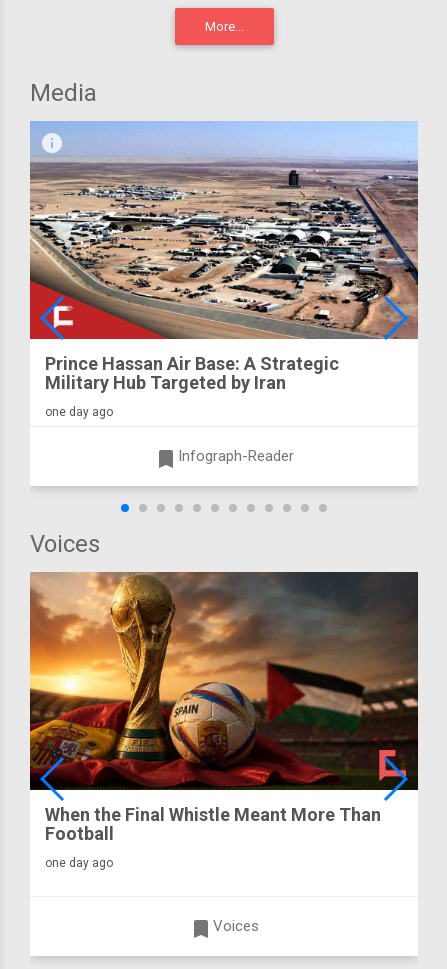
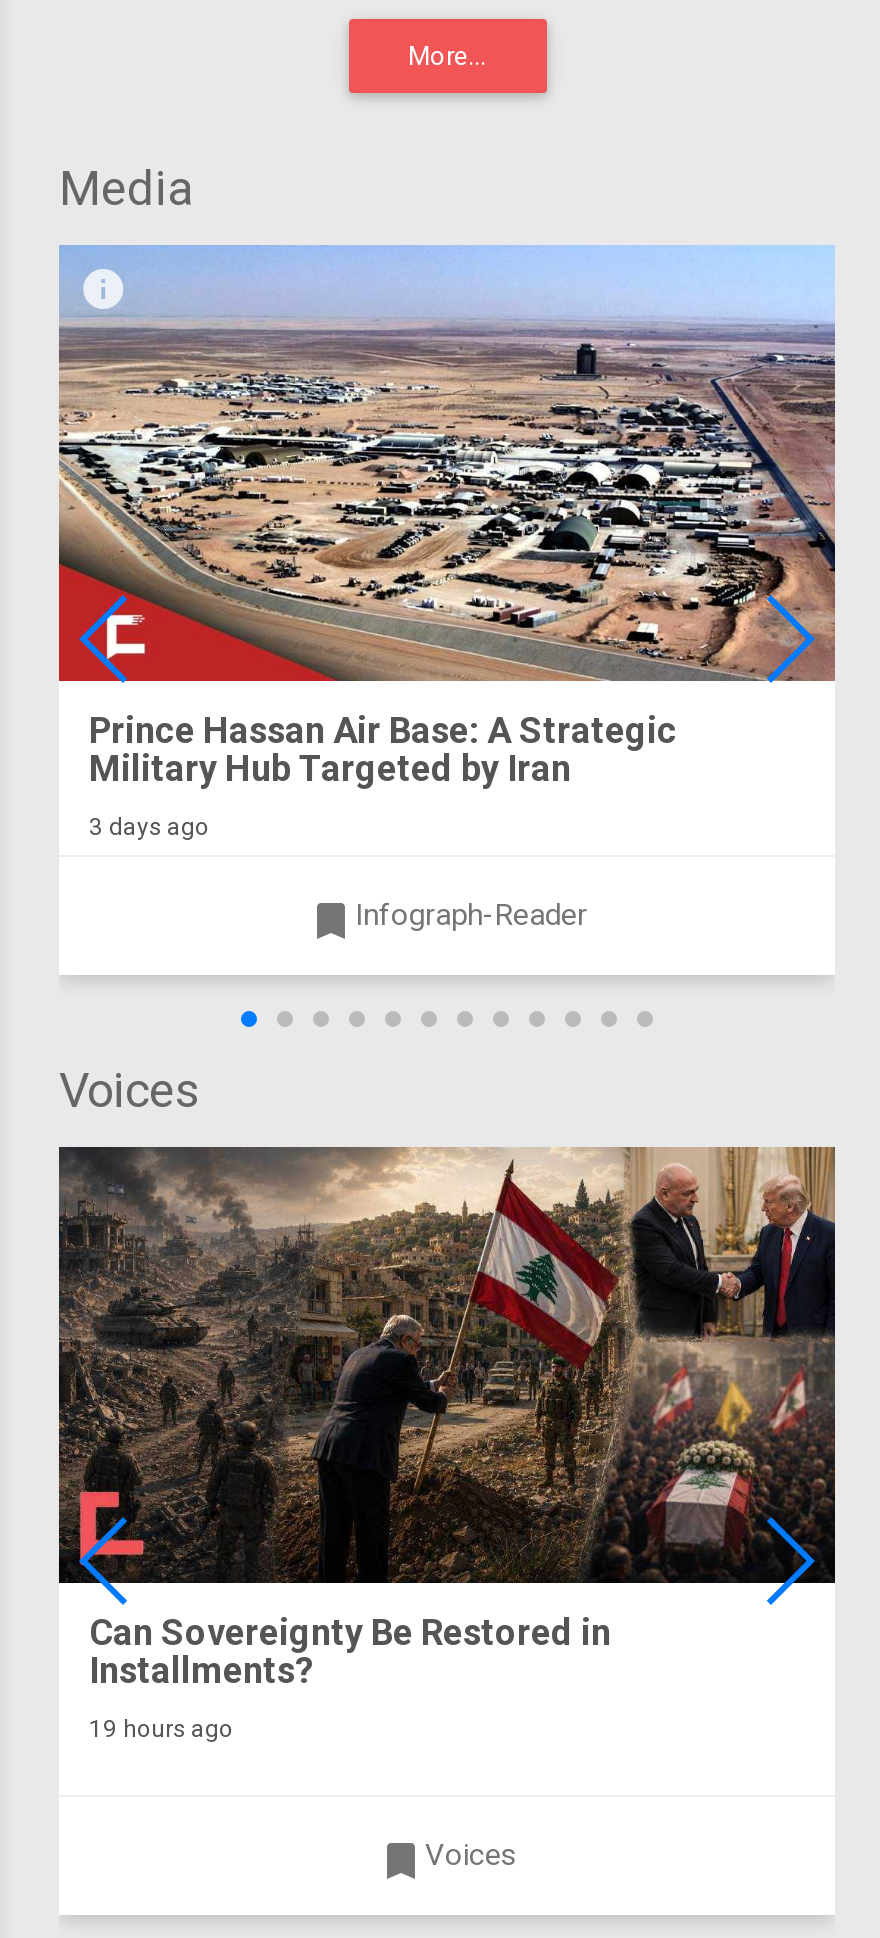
[45,405,113,419] one day ago -> [89,813,209,841] 3 days ago
[29,571,419,844] [image] | When the Final Whistle Meant More Than | Football -> [57,1145,837,1691] [image] | Can Sovereignty Be Restored in | Installments?
[45,856,113,870] one day ago -> [89,1715,233,1743] 19 hours ago

